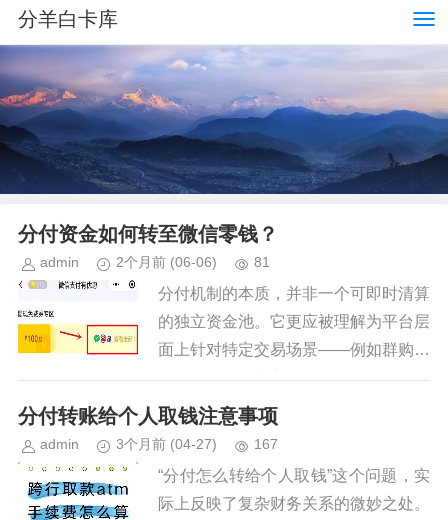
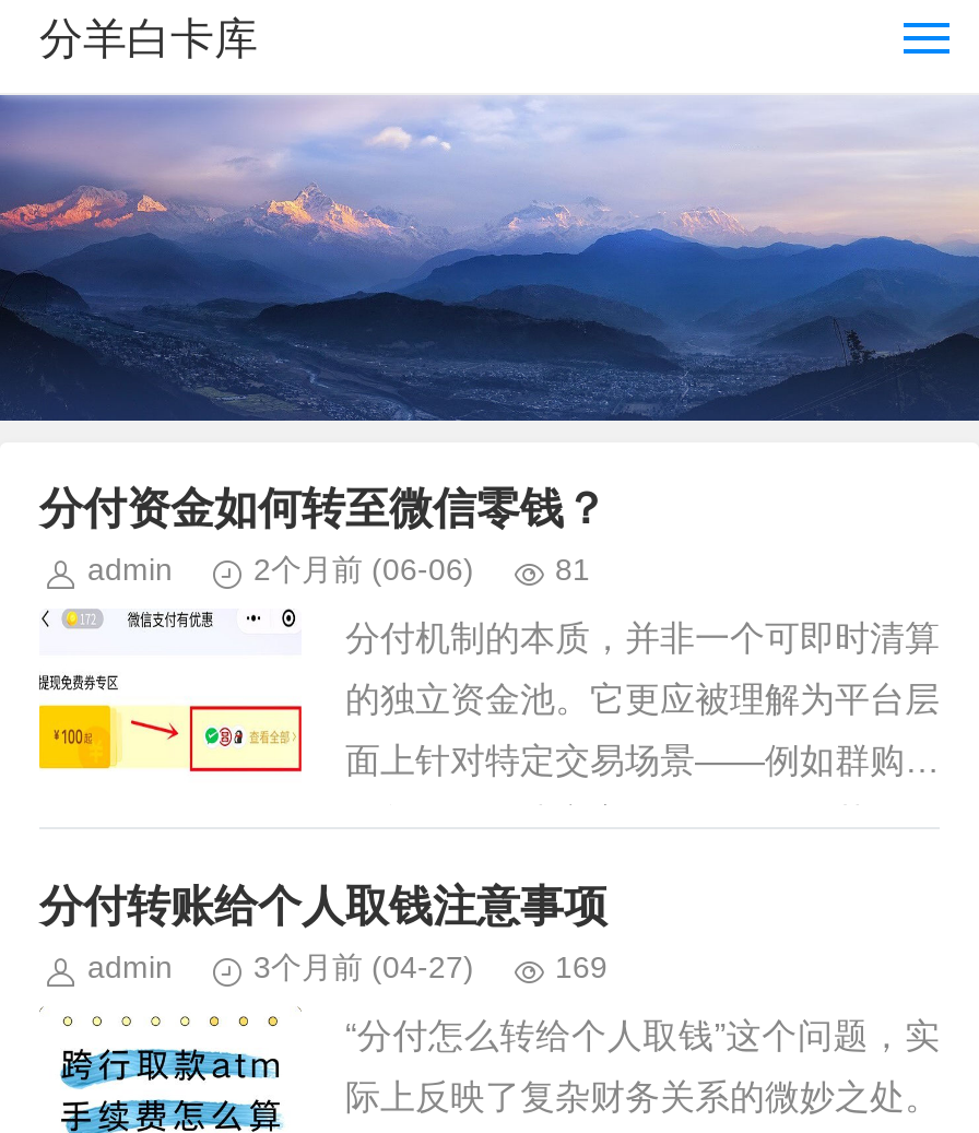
[254,436,278,452] 167 -> [555,949,608,984] 169

